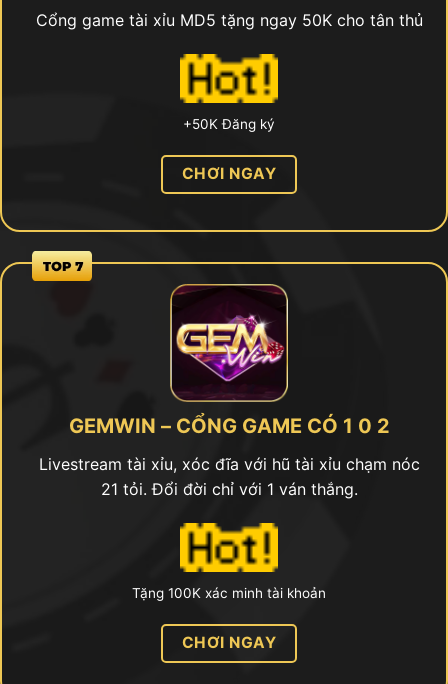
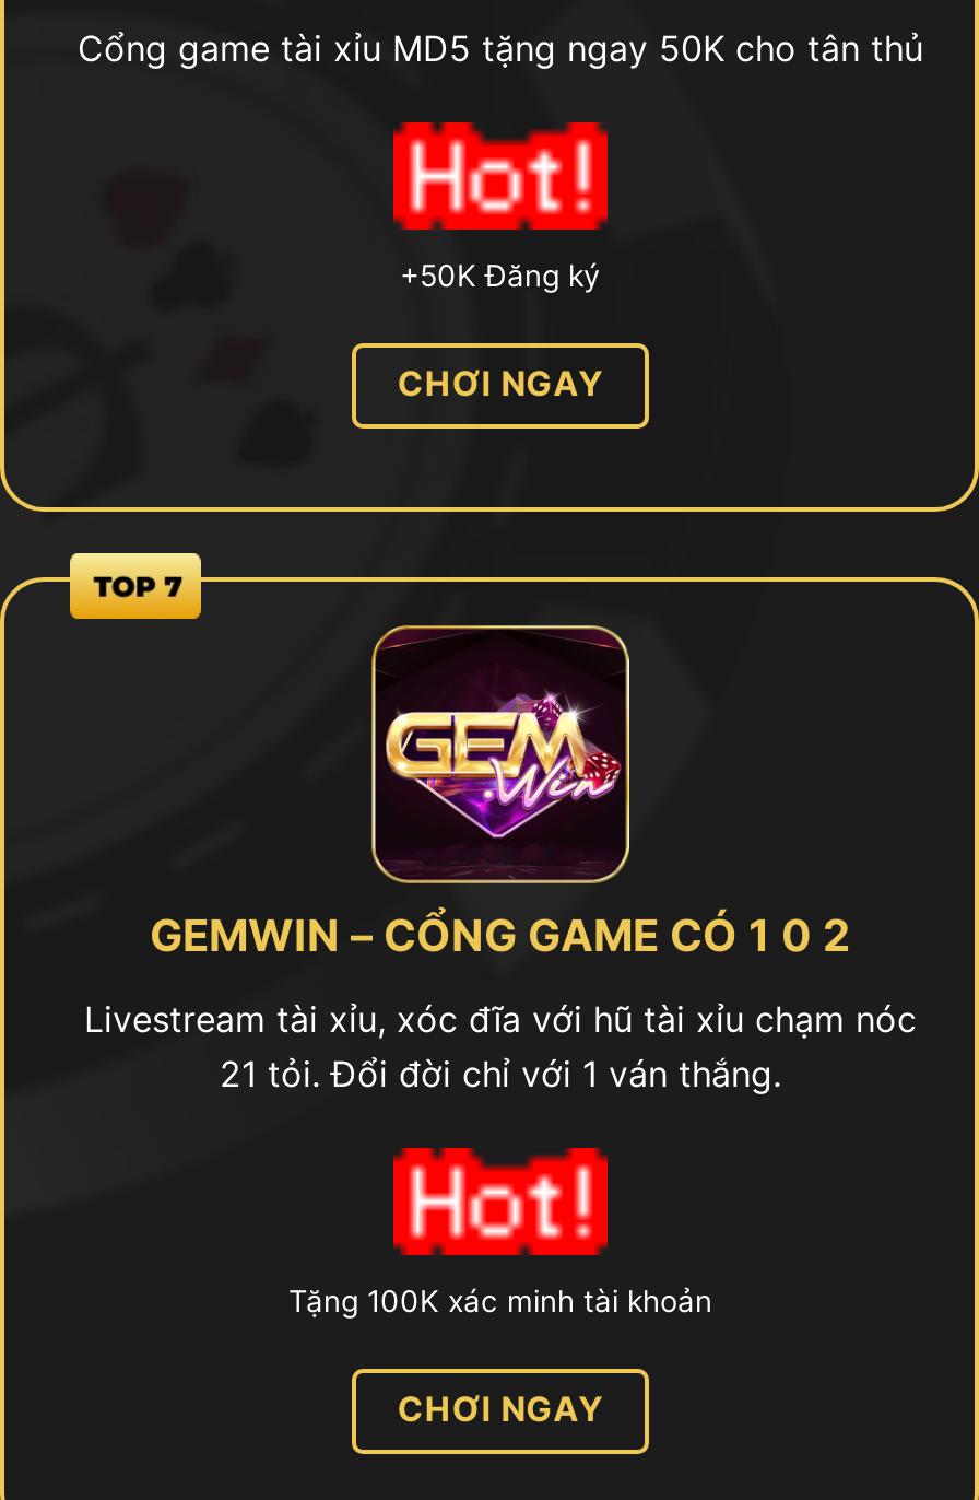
[179,53,279,104] [image] -> [391,120,610,232] [image]
[179,522,279,573] [image] -> [391,1146,610,1257] [image]

